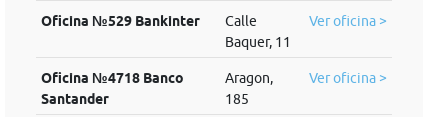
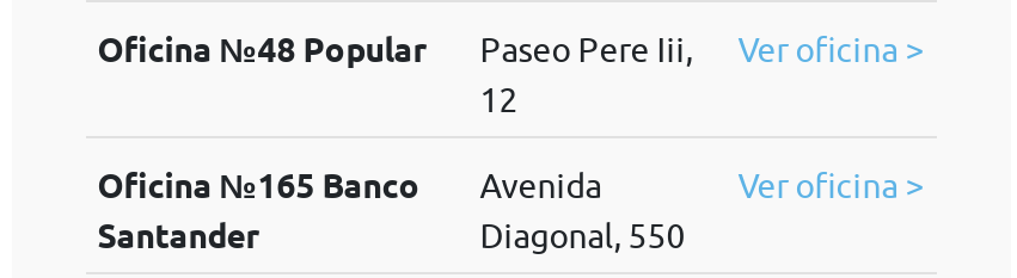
[41,13,291,50] Oficina №529 Bankinter | Calle | Baquer, 11 -> [98,31,693,119] Oficina №48 Popular | Paseo Pere Iii, | 12
[41,70,184,86] Oficina №4718 Banco -> [98,167,420,205] Oficina №165 Banco
[225,70,273,107] Aragon, | 185 -> [480,167,685,255] Avenida | Diagonal, 550

